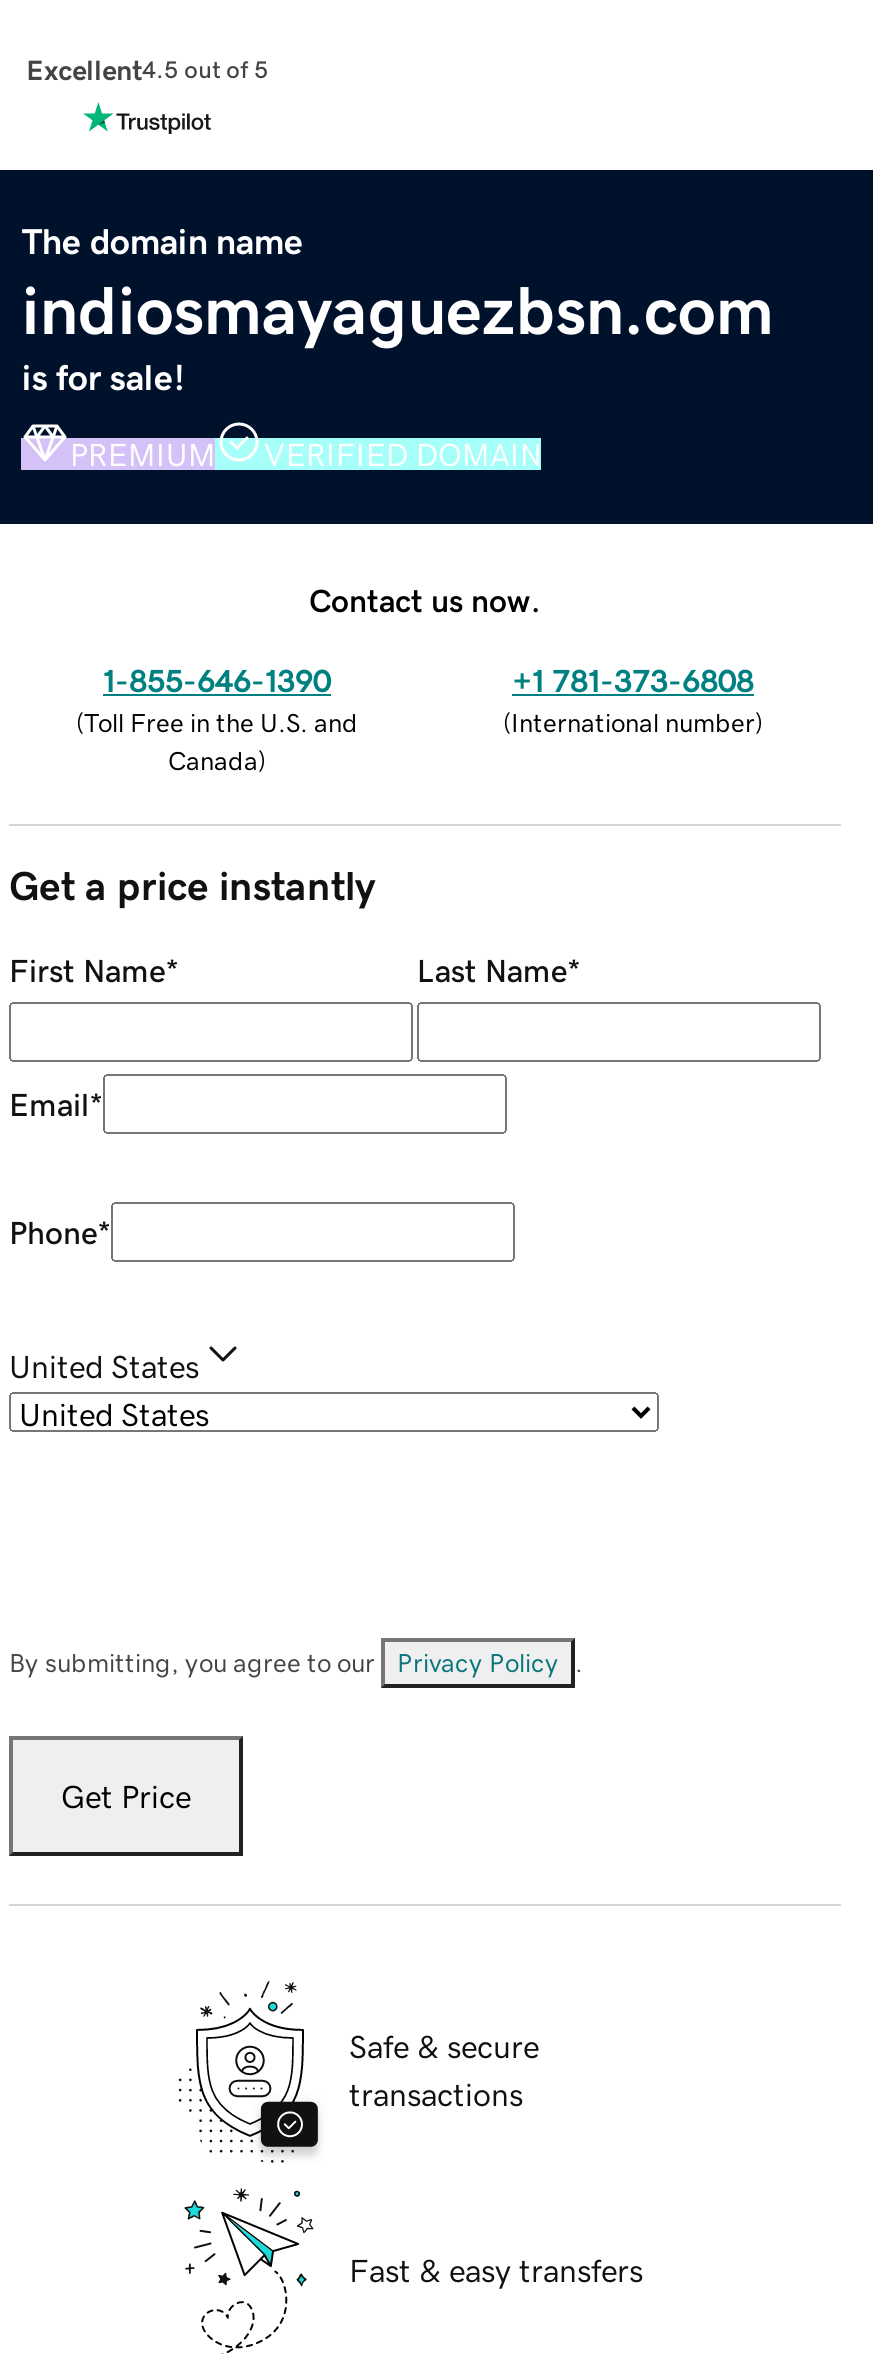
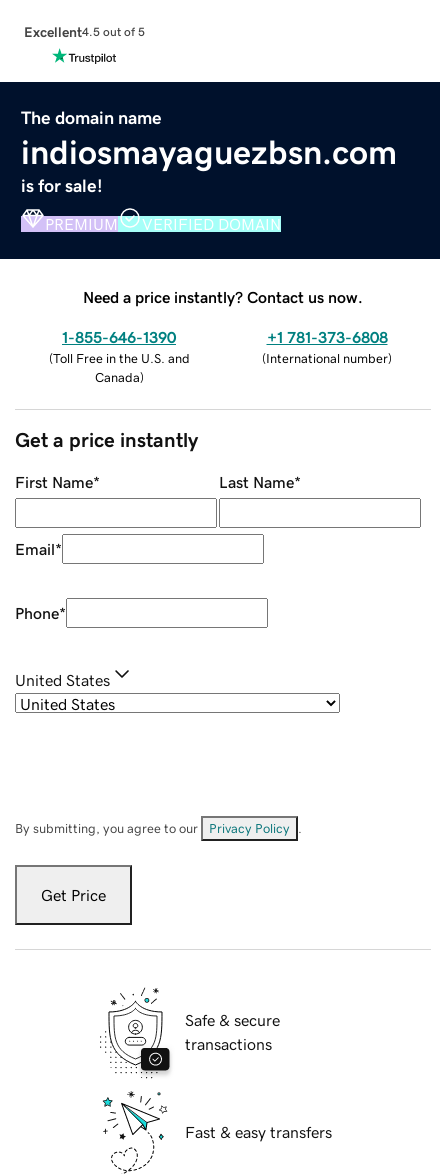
[309,583,541,615] Contact us now. -> [83,289,363,305] Need a price instantly? Contact us now.

